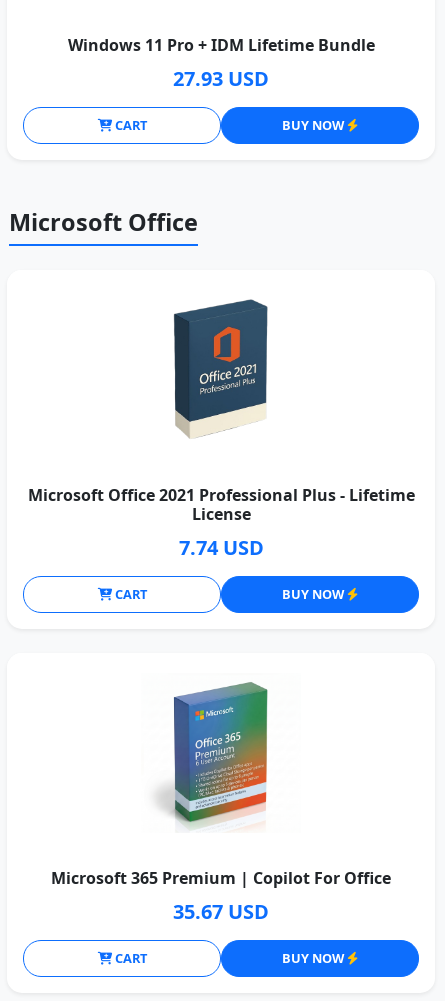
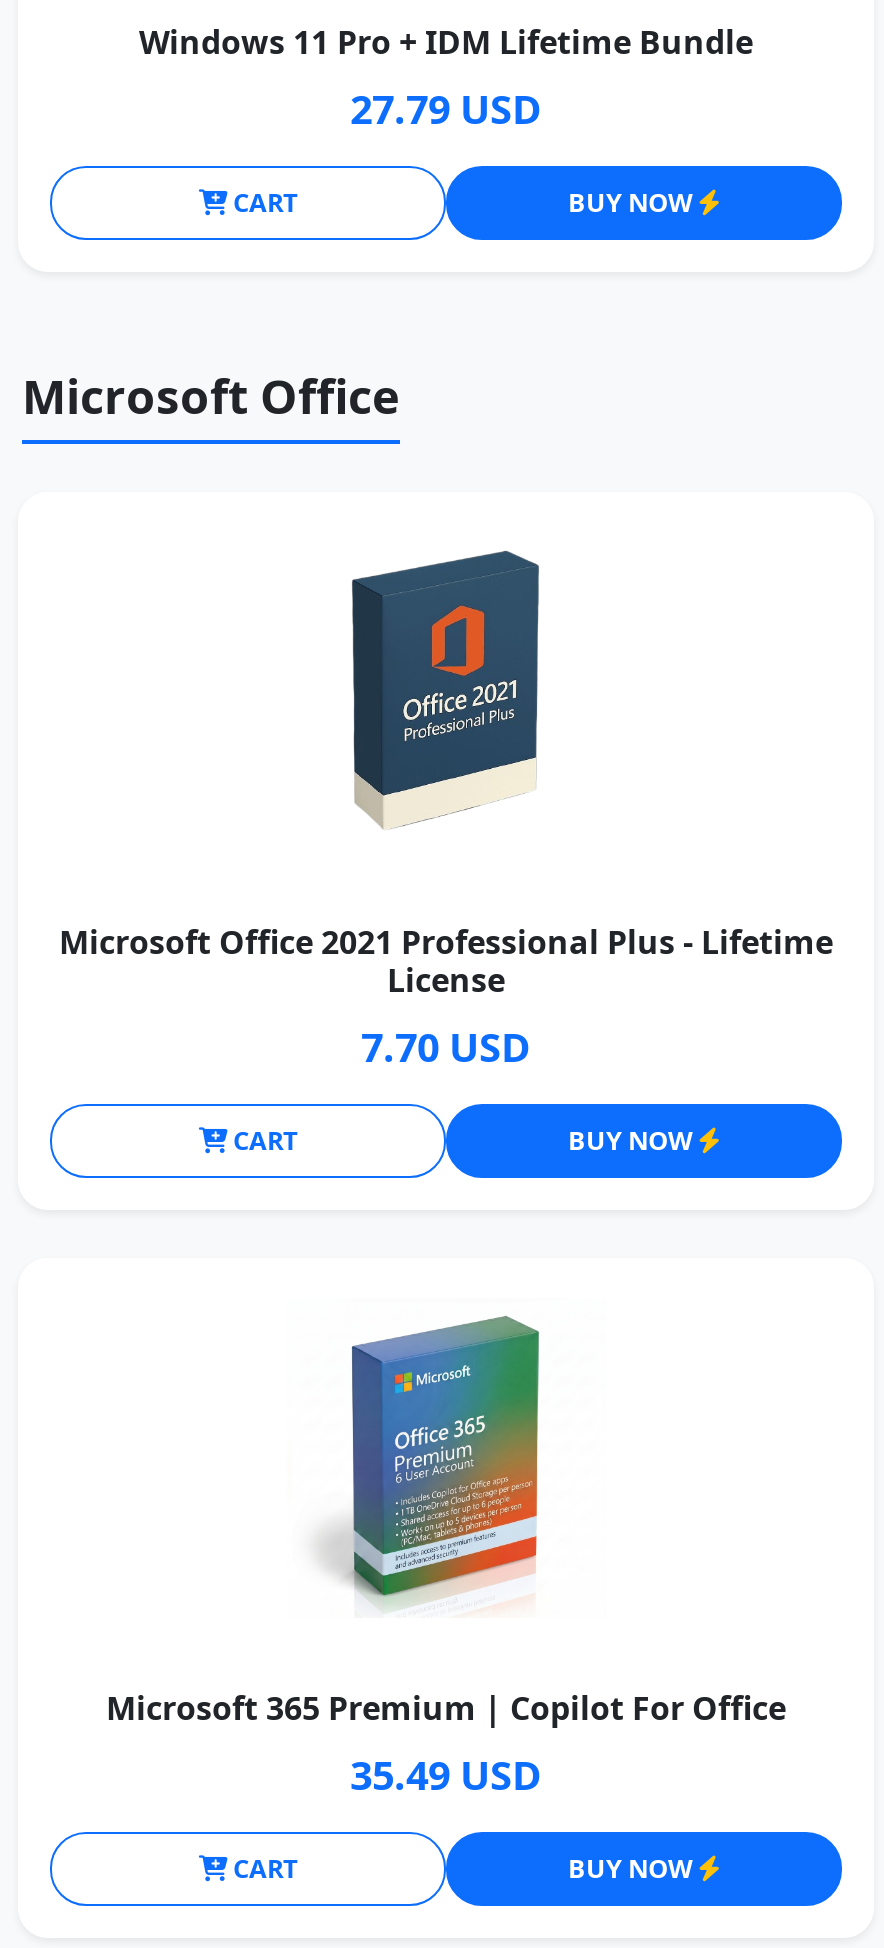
[173,65,269,92] 27.93 USD -> [350,82,542,136] 27.79 USD
[178,534,263,561] 7.74 USD -> [361,1020,531,1074] 7.70 USD
[173,898,269,925] 35.67 USD -> [350,1748,542,1802] 35.49 USD

